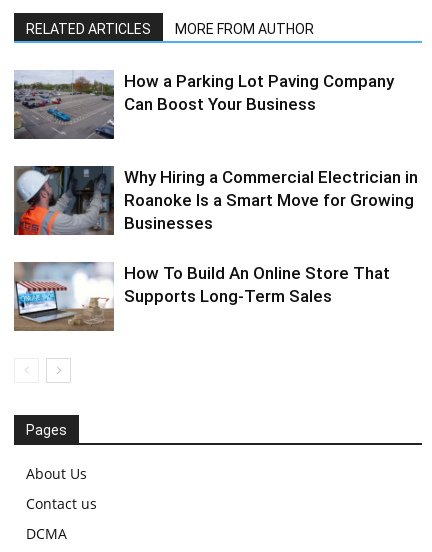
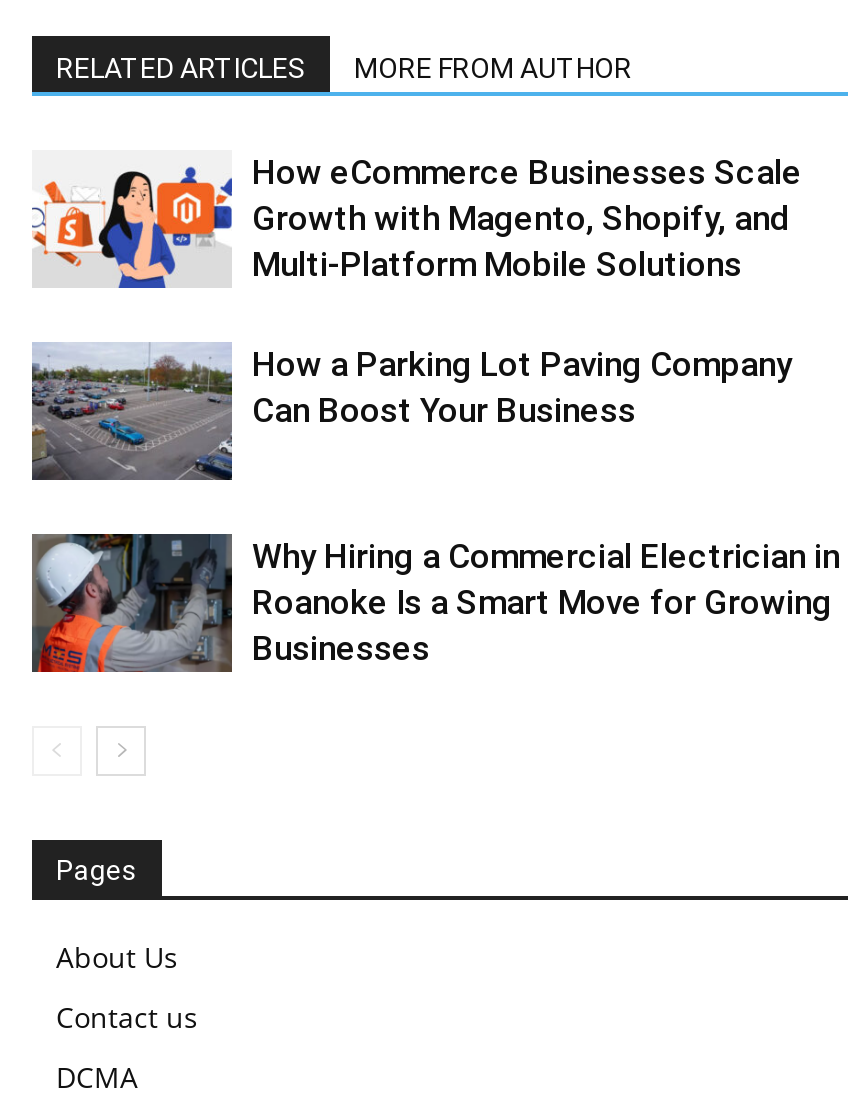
none -> [32,152,802,288] [image] | How eCommerce Businesses Scale | Growth with Magento, Shopify, and | Multi-Platform Mobile Solutions
moved [12,70,418,233] -> [28,342,840,668]: [image] | How a Parking Lot Paving Company | Can Boost Your Business | Why Hiring a Commercial Electrician in | Roanoke Is a Smart Move for Growing | Businesses
[14,261,390,332] [image] | How To Build An Online Store That | Supports Long-Term Sales -> none

